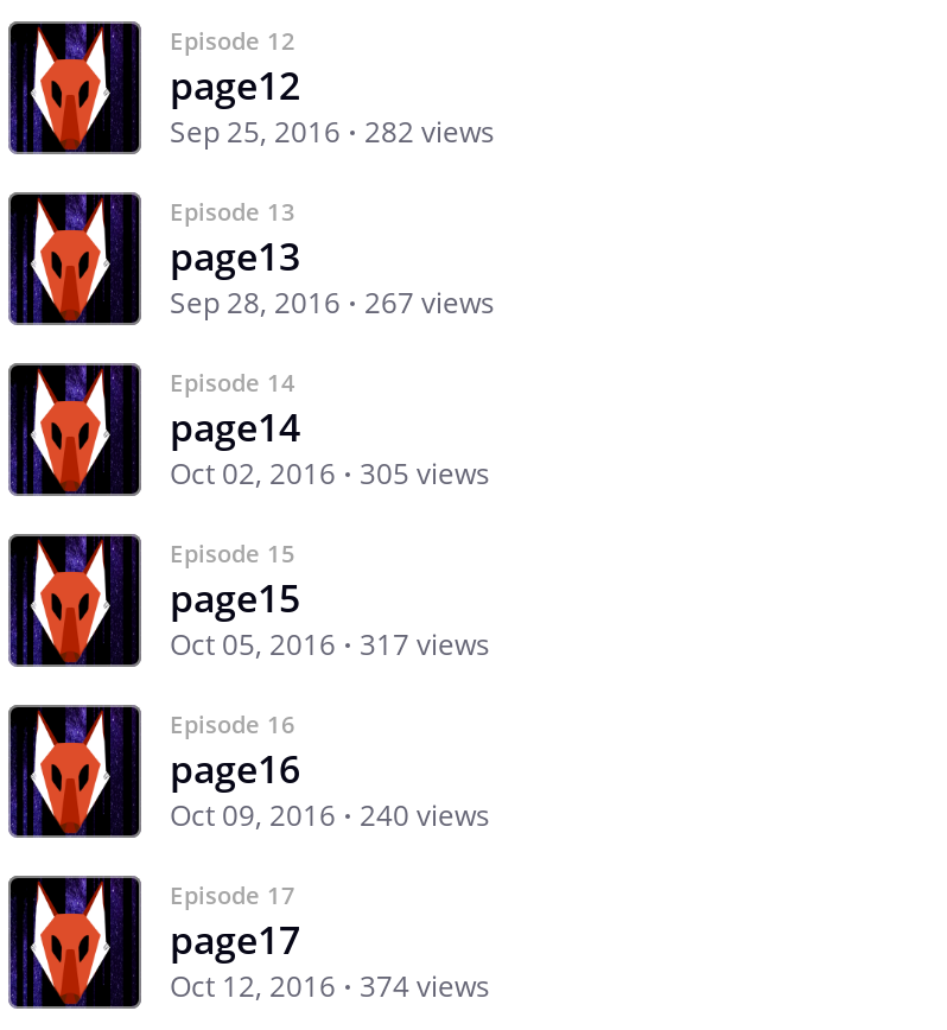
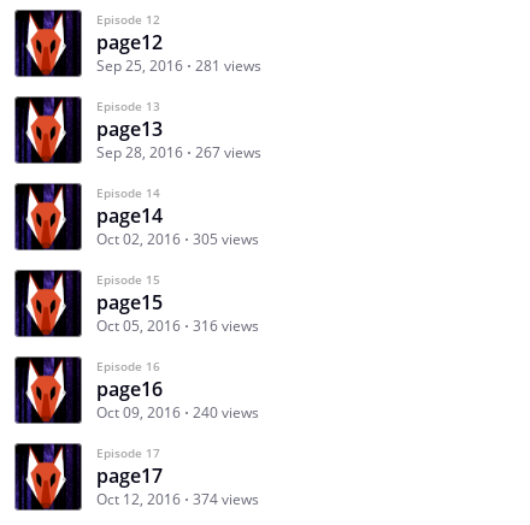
[170,112,495,153] Sep 25, 2016 282 views -> [96,56,261,76] Sep 25, 2016 281 views
[170,625,490,665] Oct 05, 2016 317 views -> [96,316,259,336] Oct 05, 2016 316 views

